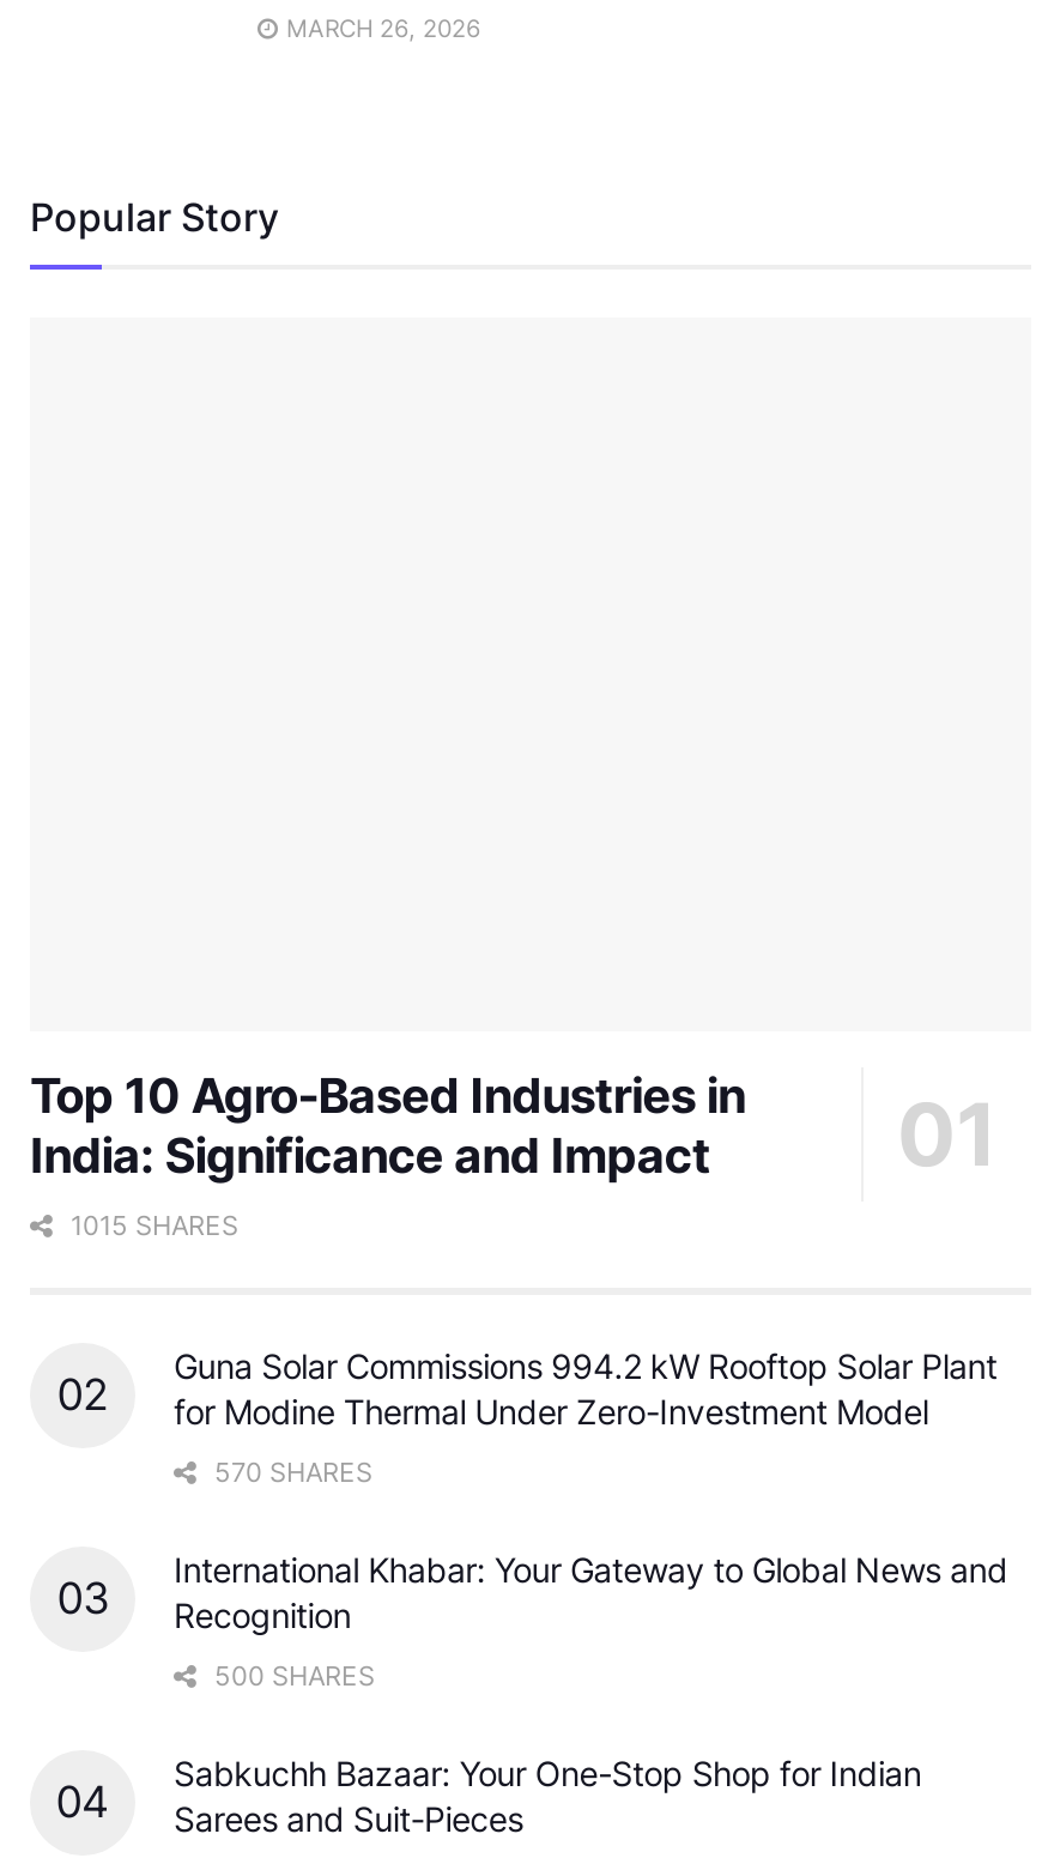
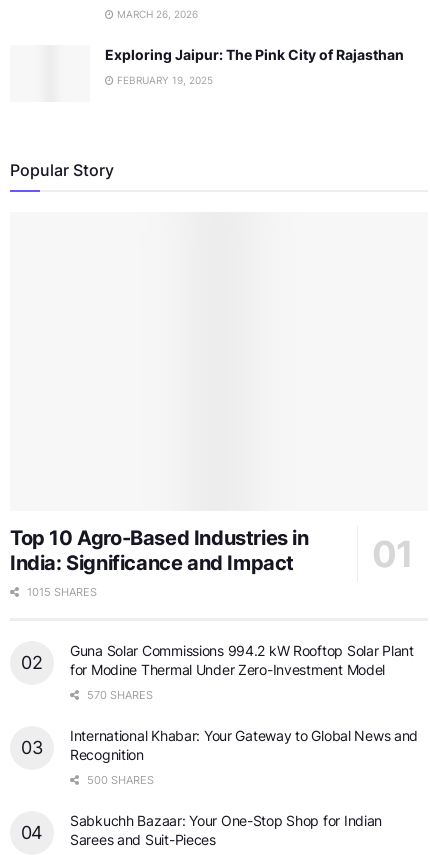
none -> [105,45,404,85] Exploring Jaipur: The Pink City of Rajasthan | FEBRUARY 19, 2025

